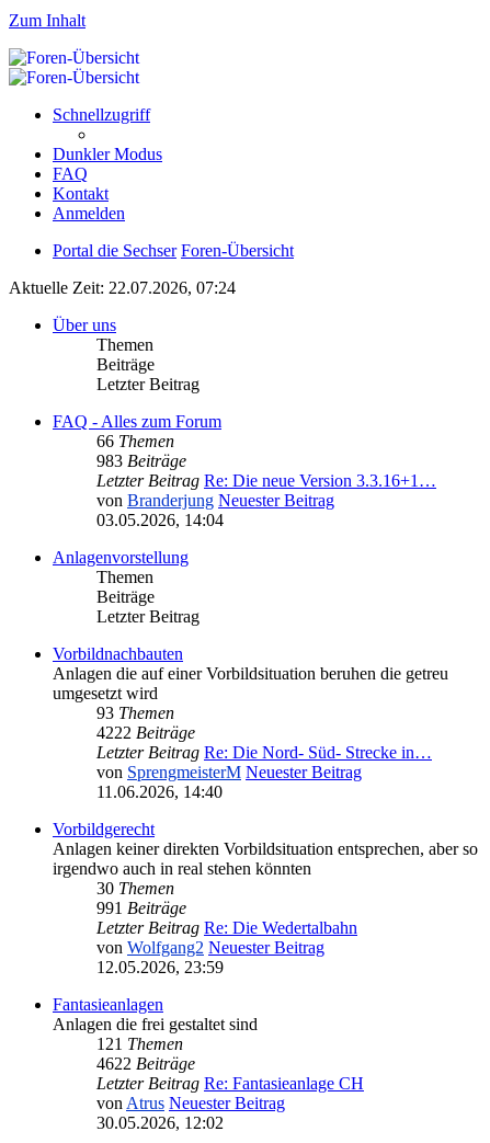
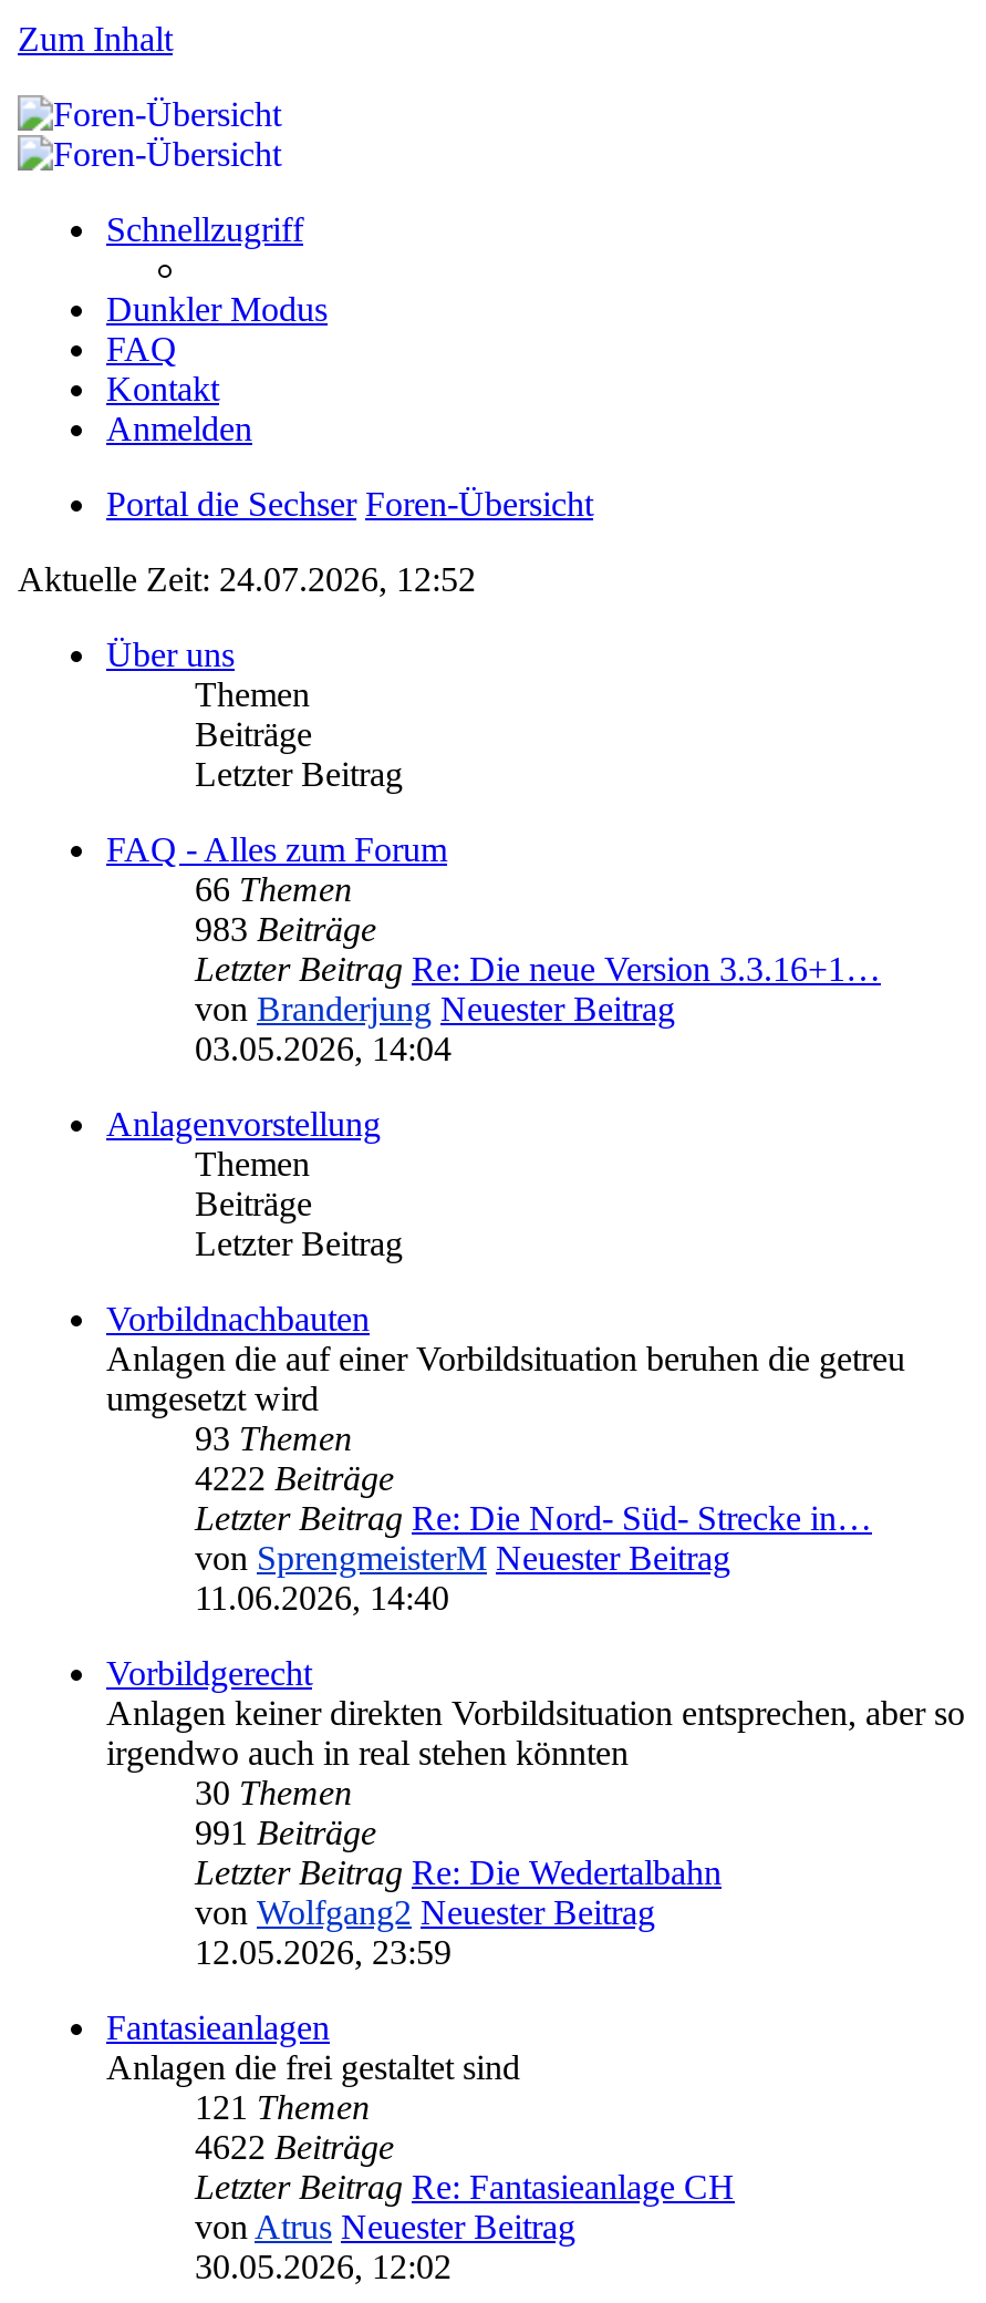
[9,278,236,297] Aktuelle Zeit: 22.07.2026, 07:24 -> [18,560,476,597] Aktuelle Zeit: 24.07.2026, 12:52

